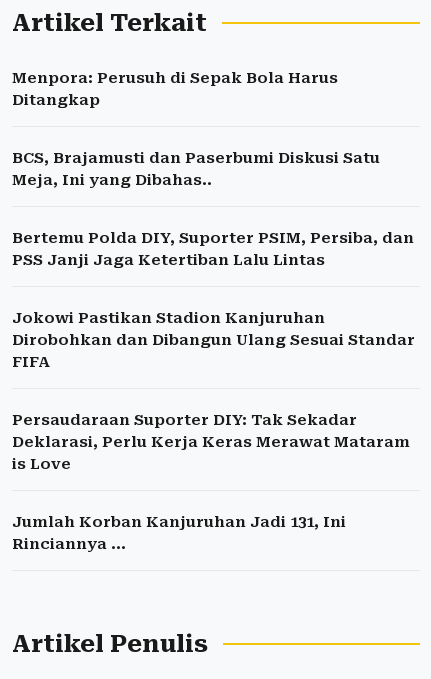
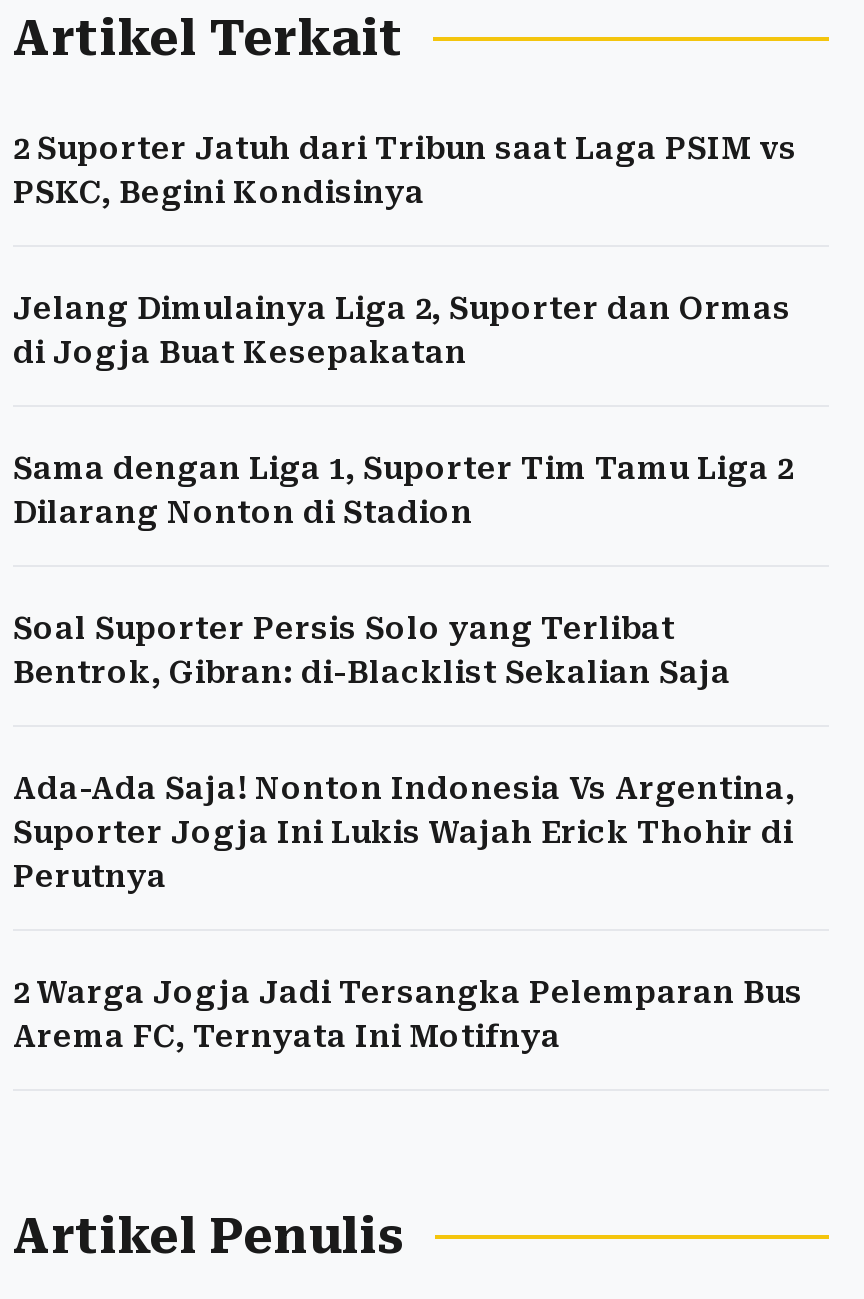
[12,69,338,109] Menpora: Perusuh di Sepak Bola Harus | Ditangkap -> [13,131,797,211] 2 Suporter Jatuh dari Tribun saat Laga PSIM vs | PSKC, Begini Kondisinya
[12,149,380,189] BCS, Brajamusti dan Paserbumi Diskusi Satu | Meja, Ini yang Dibahas.. -> [13,291,791,371] Jelang Dimulainya Liga 2, Suporter dan Ormas | di Jogja Buat Kesepakatan
[12,229,414,269] Bertemu Polda DIY, Suporter PSIM, Persiba, dan | PSS Janji Jaga Ketertiban Lalu Lintas -> [13,451,793,531] Sama dengan Liga 1, Suporter Tim Tamu Liga 2 | Dilarang Nonton di Stadion
[12,309,415,371] Jokowi Pastikan Stadion Kanjuruhan | Dirobohkan dan Dibangun Ulang Sesuai Standar | FIFA -> [13,611,731,691] Soal Suporter Persis Solo yang Terlibat | Bentrok, Gibran: di-Blacklist Sekalian Saja
[12,411,410,473] Persaudaraan Suporter DIY: Tak Sekadar | Deklarasi, Perlu Kerja Keras Merawat Mataram | is Love -> [13,771,795,895] Ada-Ada Saja! Nonton Indonesia Vs Argentina, | Suporter Jogja Ini Lukis Wajah Erick Thohir di | Perutnya
[12,513,346,553] Jumlah Korban Kanjuruhan Jadi 131, Ini | Rinciannya ... -> [13,975,803,1055] 2 Warga Jogja Jadi Tersangka Pelemparan Bus | Arema FC, Ternyata Ini Motifnya

